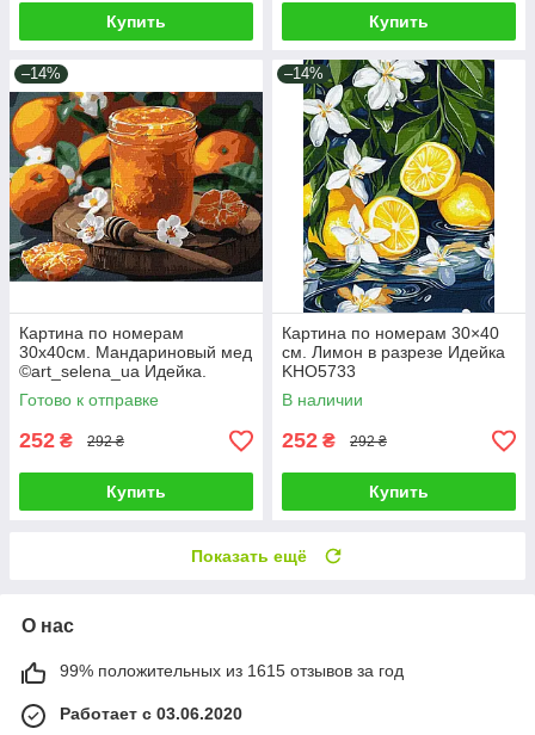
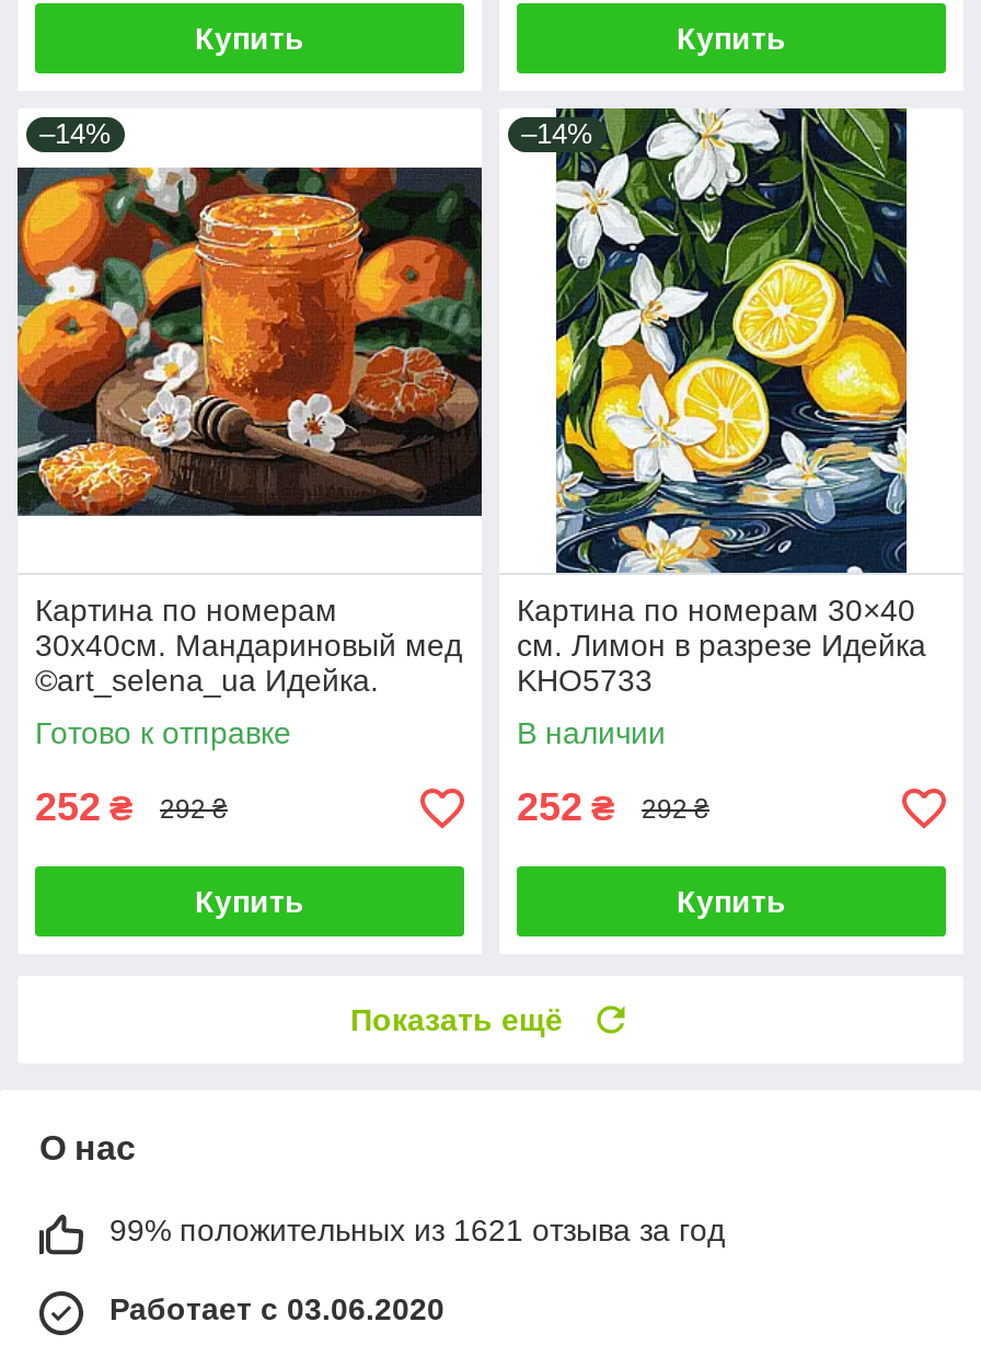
[60,661,404,680] 99% положительных из 1615 отзывов за год -> [109,1213,725,1248] 99% положительных из 1621 отзыва за год

